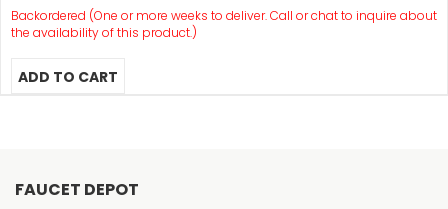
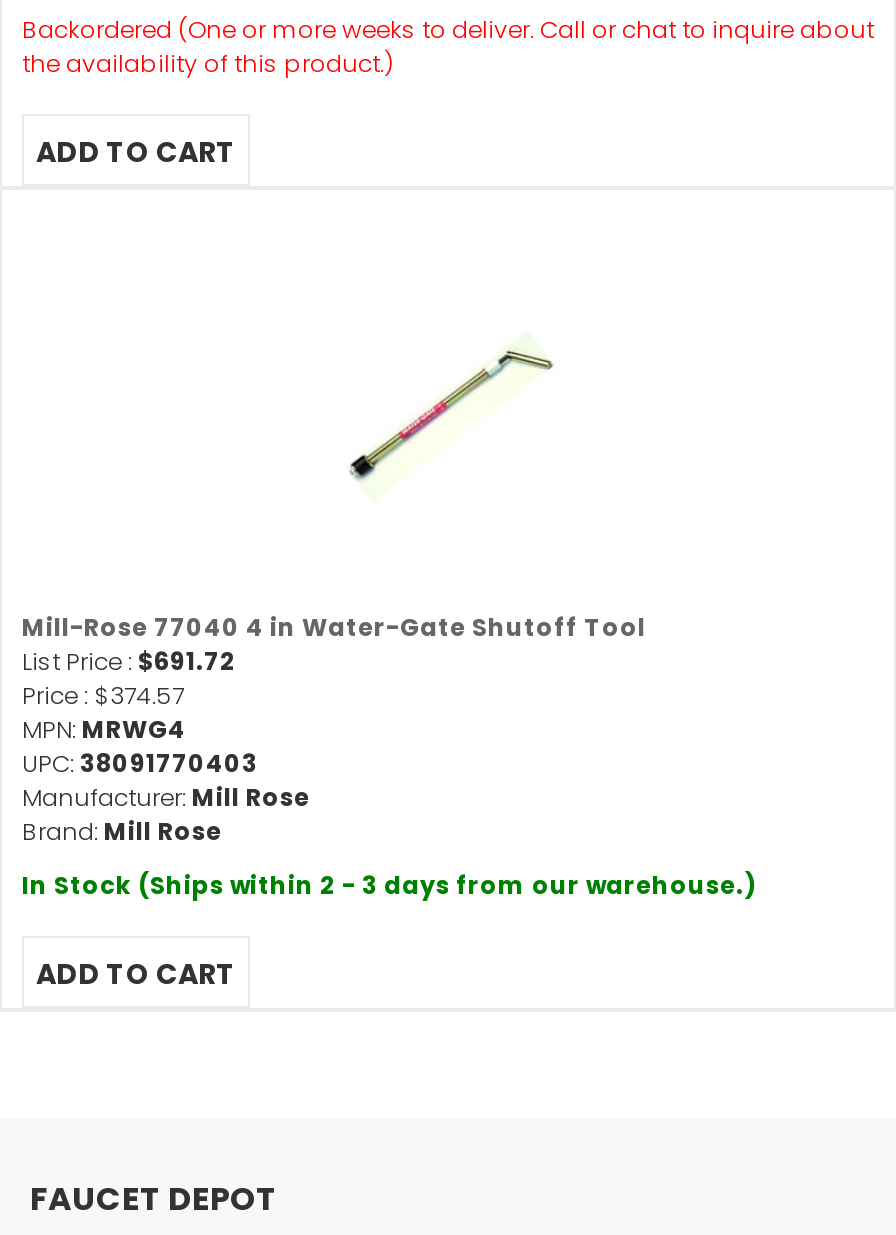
none -> [22,610,756,902] Mill-Rose 77040 4 in Water-Gate Shutoff Tool | List Price : $691.72 | Price : $374.57 | MPN: MRWG4 | UPC: 38091770403 | Manufacturer: Mill Rose | Brand: Mill Rose | In Stock (Ships within 2 - 3 days from our warehouse.)
none -> [348,346,554,482] [image]

